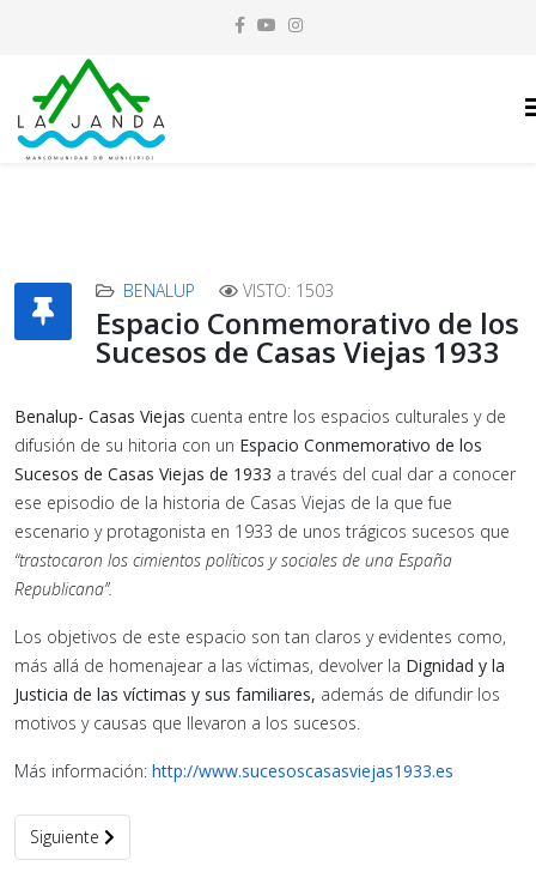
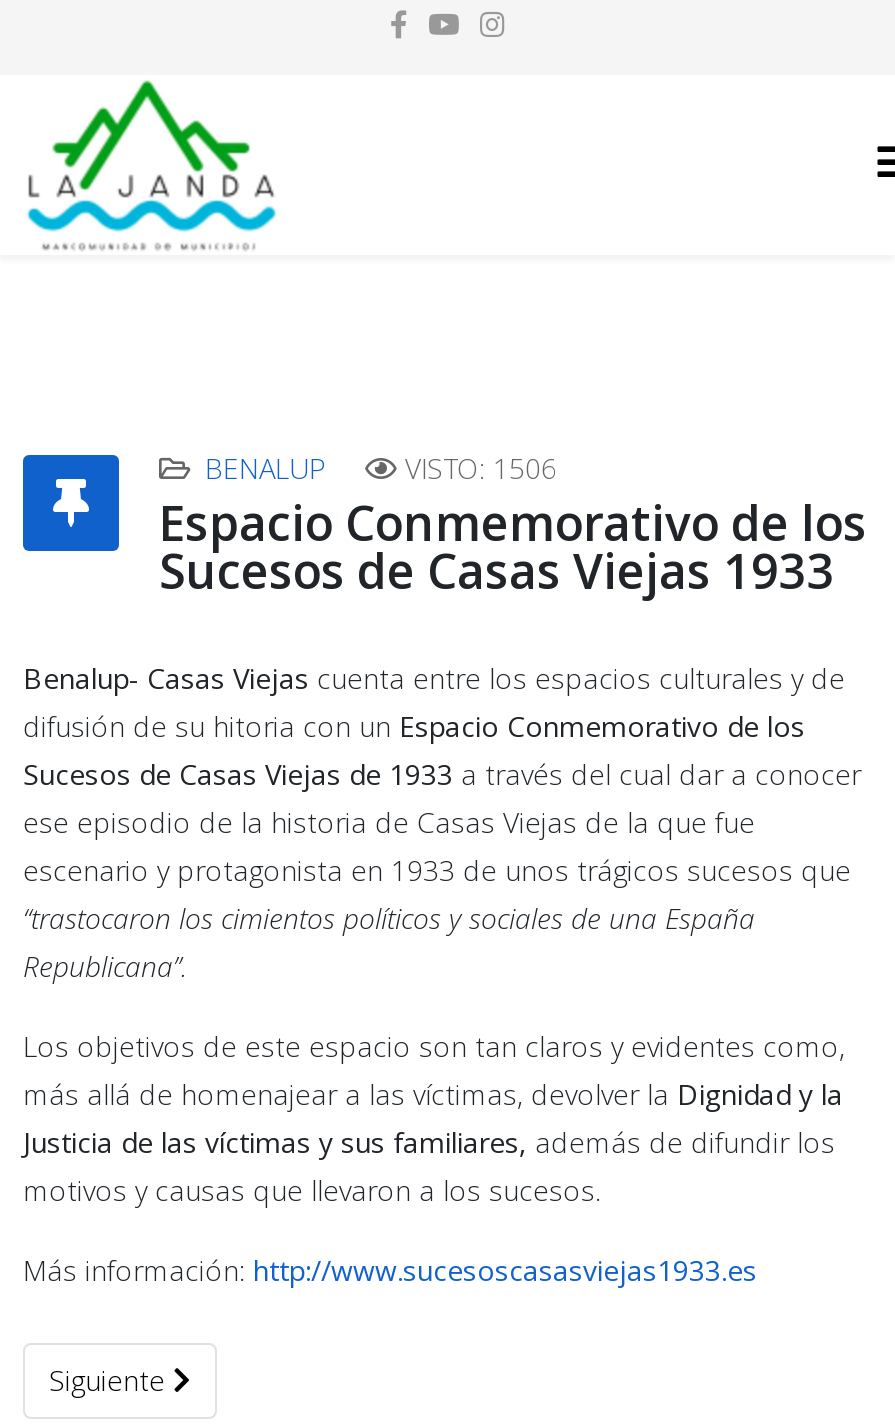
[243,279,334,302] VISTO: 1503 -> [405,449,557,487] VISTO: 1506

